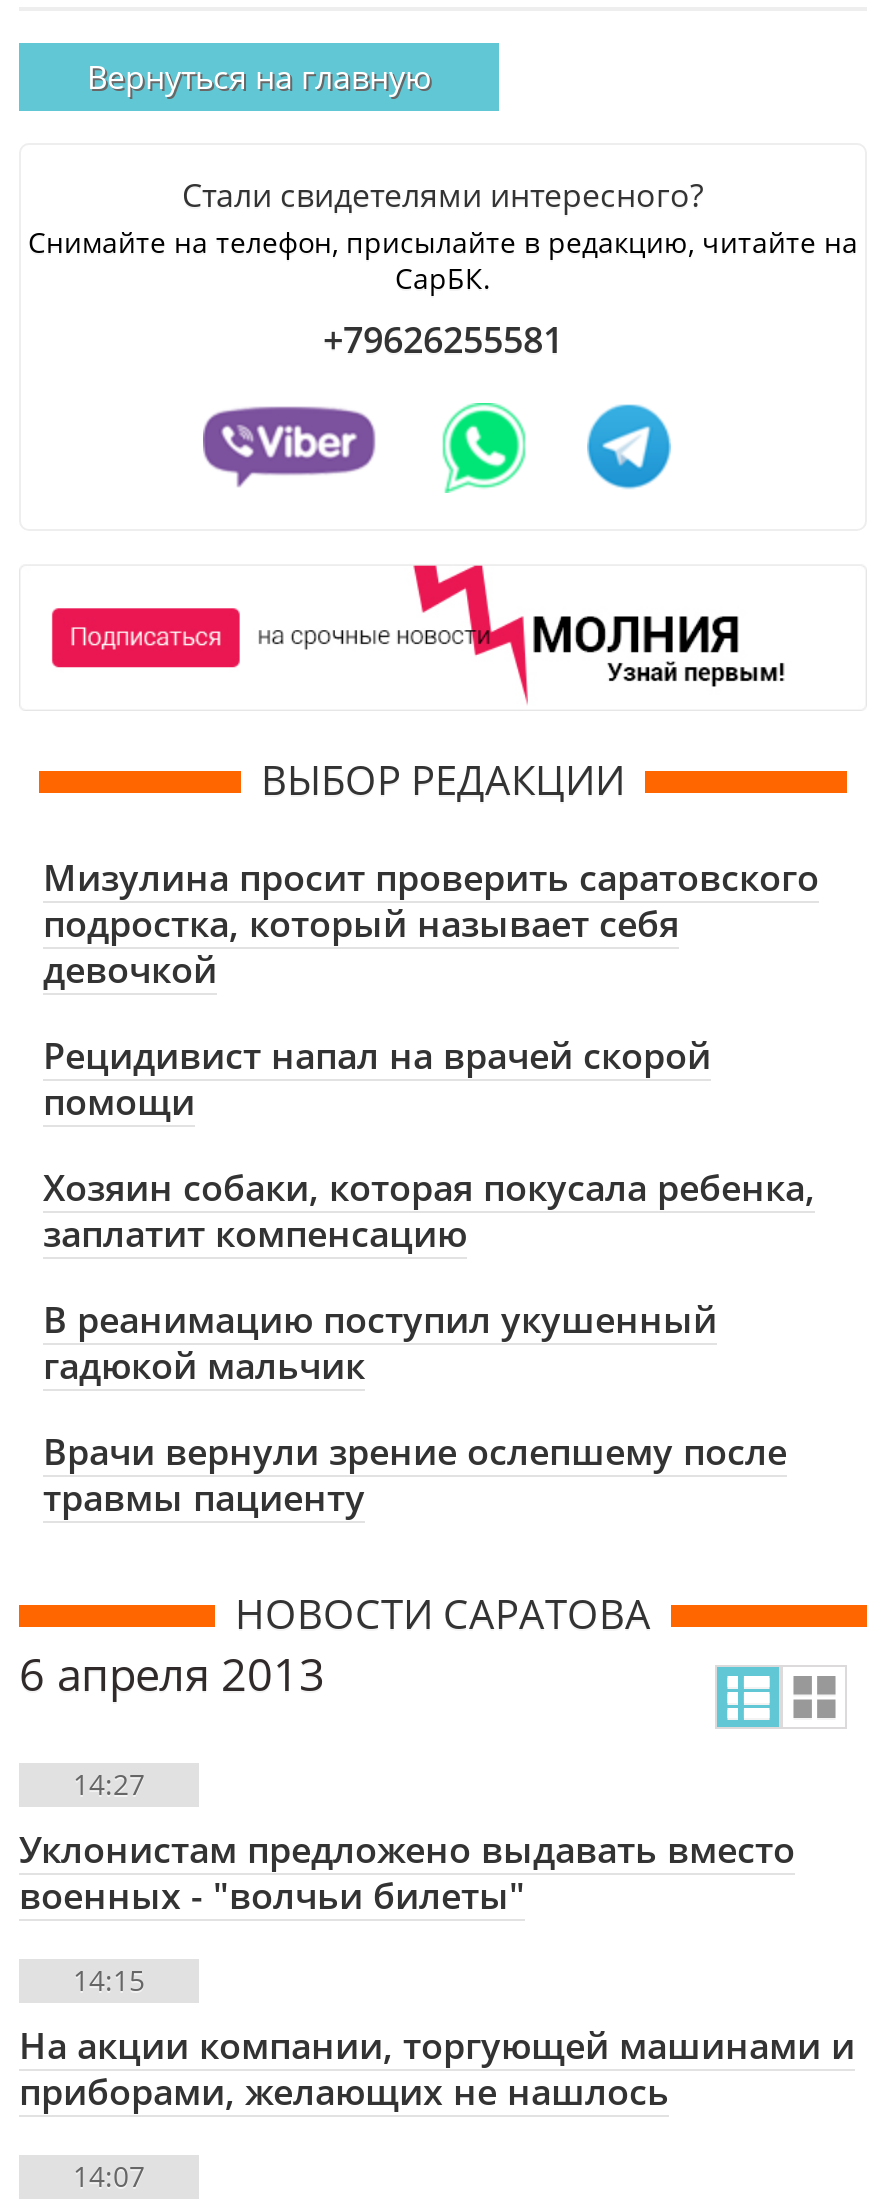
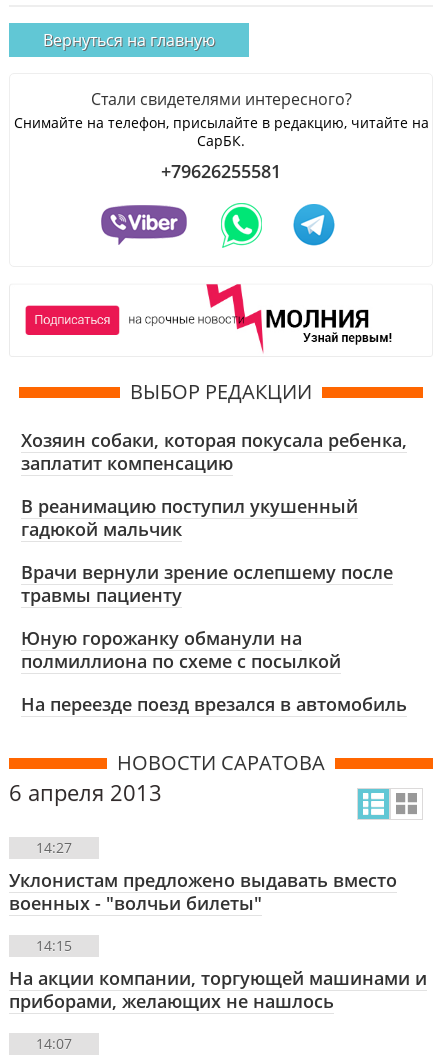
[43,853,819,1125] Мизулина просит проверить саратовского | подростка, который называет себя | девочкой | Рецидивист напал на врачей скорой | помощи -> none
moved [43,1163,815,1521] -> [21,428,407,607]: Хозяин собаки, которая покусала ребенка, | заплатит компенсацию | В реанимацию поступил укушенный | гадюкой мальчик | Врачи вернули зрение ослепшему после | травмы пациенту
none -> [21,626,407,716] Юную горожанку обманули на | полмиллиона по схеме с посылкой | На переезде поезд врезался в автомобиль

